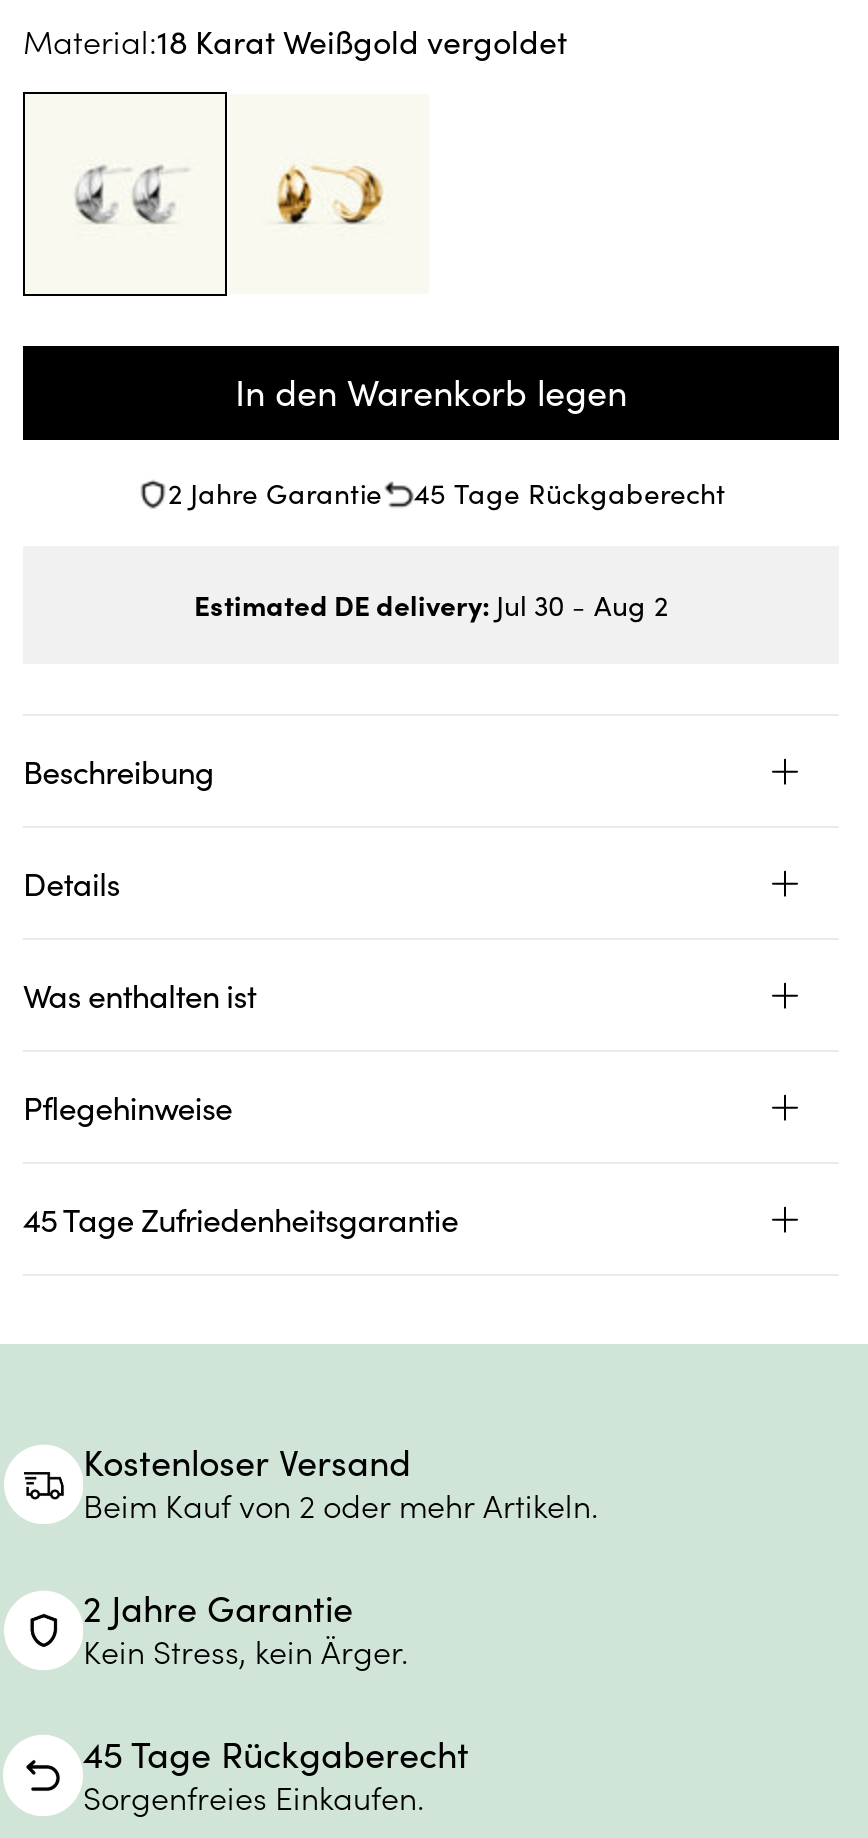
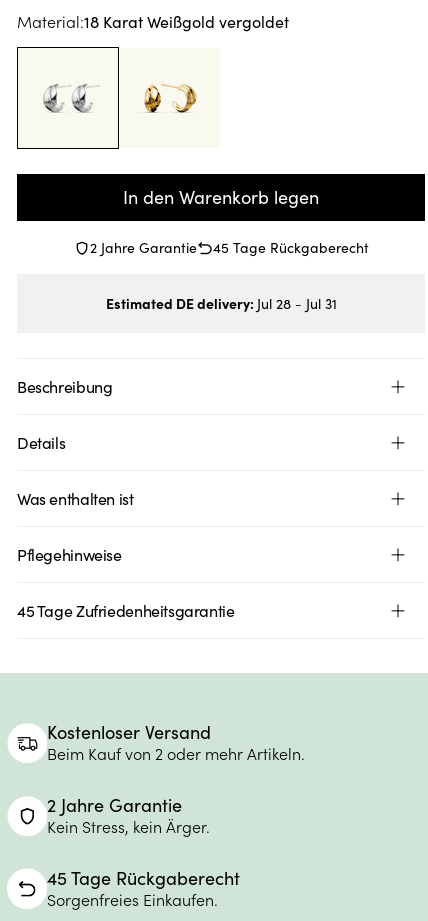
[194,584,668,624] Estimated DE delivery: Jul 30 - Aug 2 -> [105,293,336,313] Estimated DE delivery: Jul 28 - Jul 31

